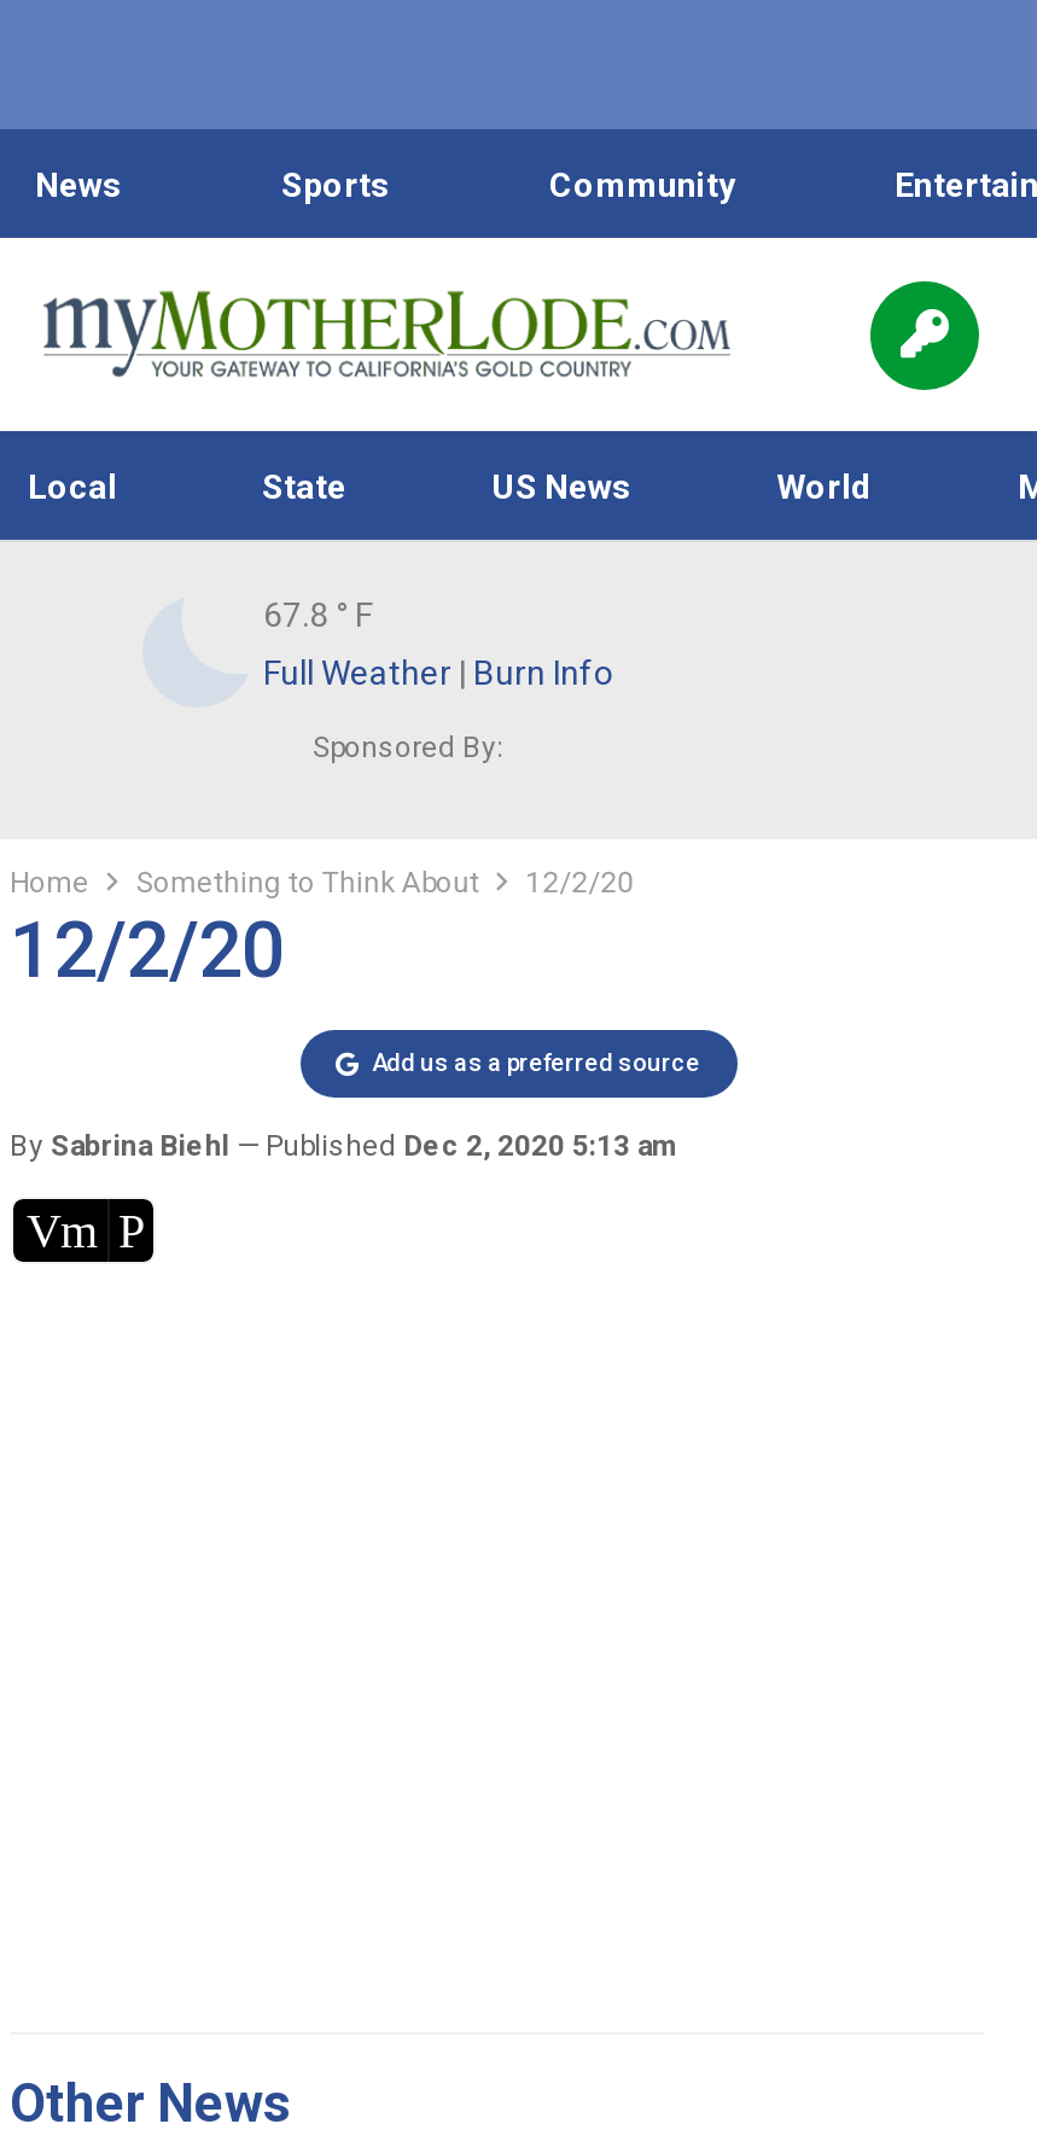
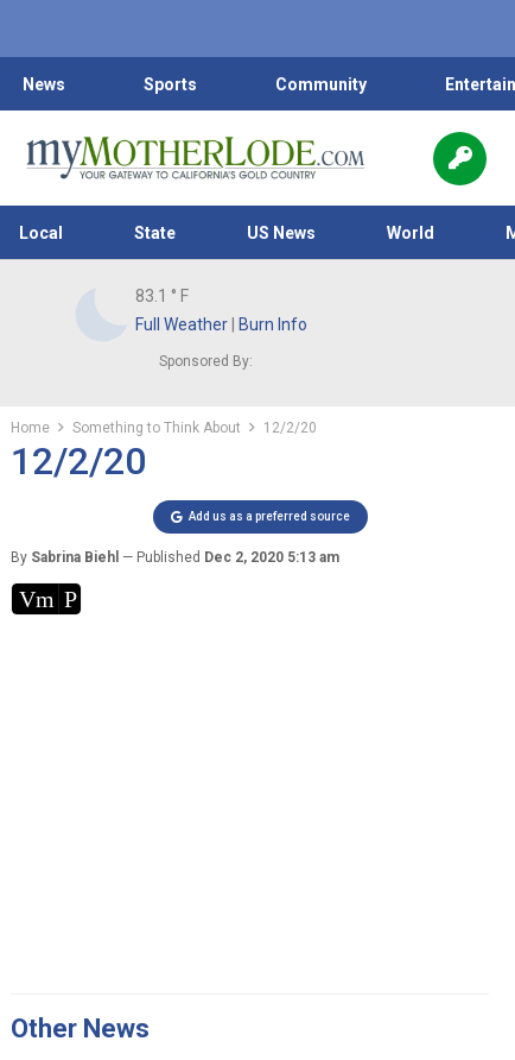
[263,595,372,634] 67.8 ° F -> [135,286,188,305] 83.1 ° F

